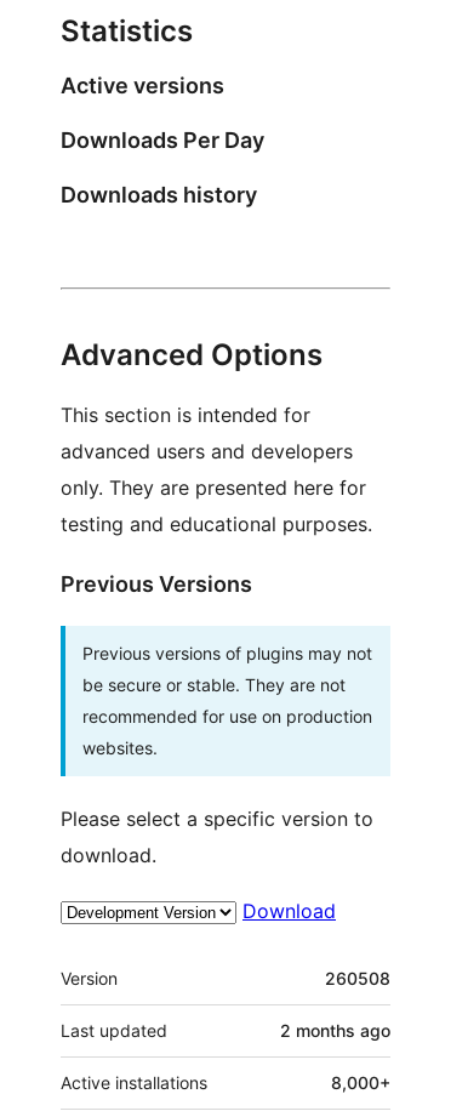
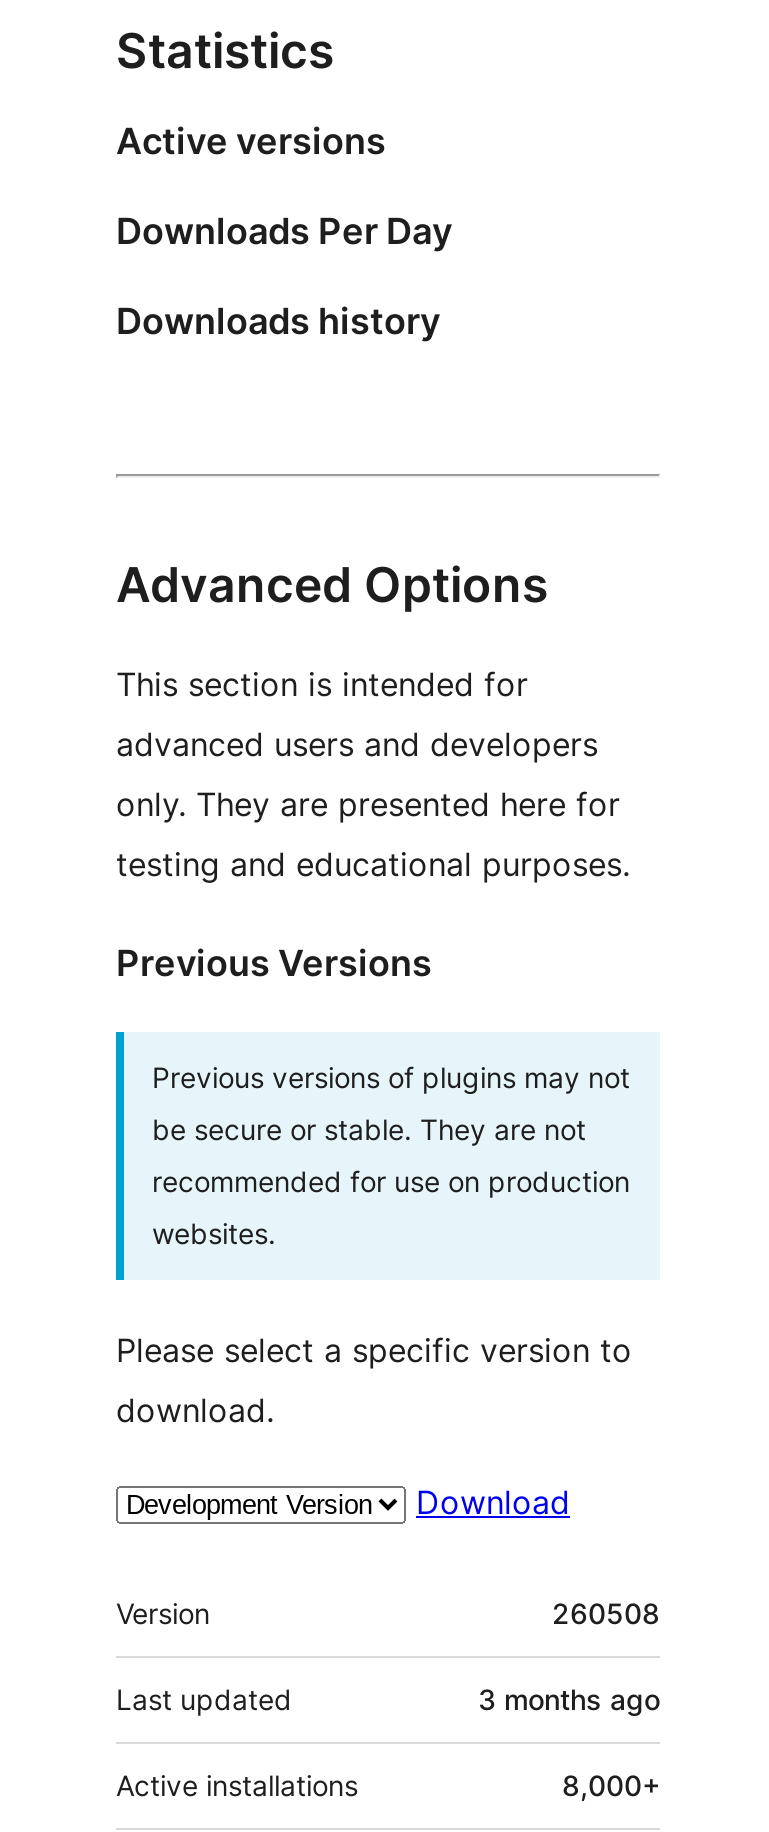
[280,1020,390,1040] 2 months ago -> [478,1681,660,1715] 3 months ago

